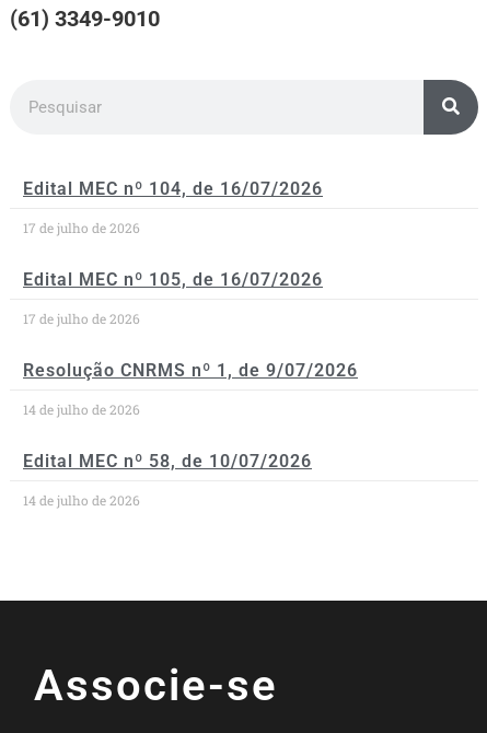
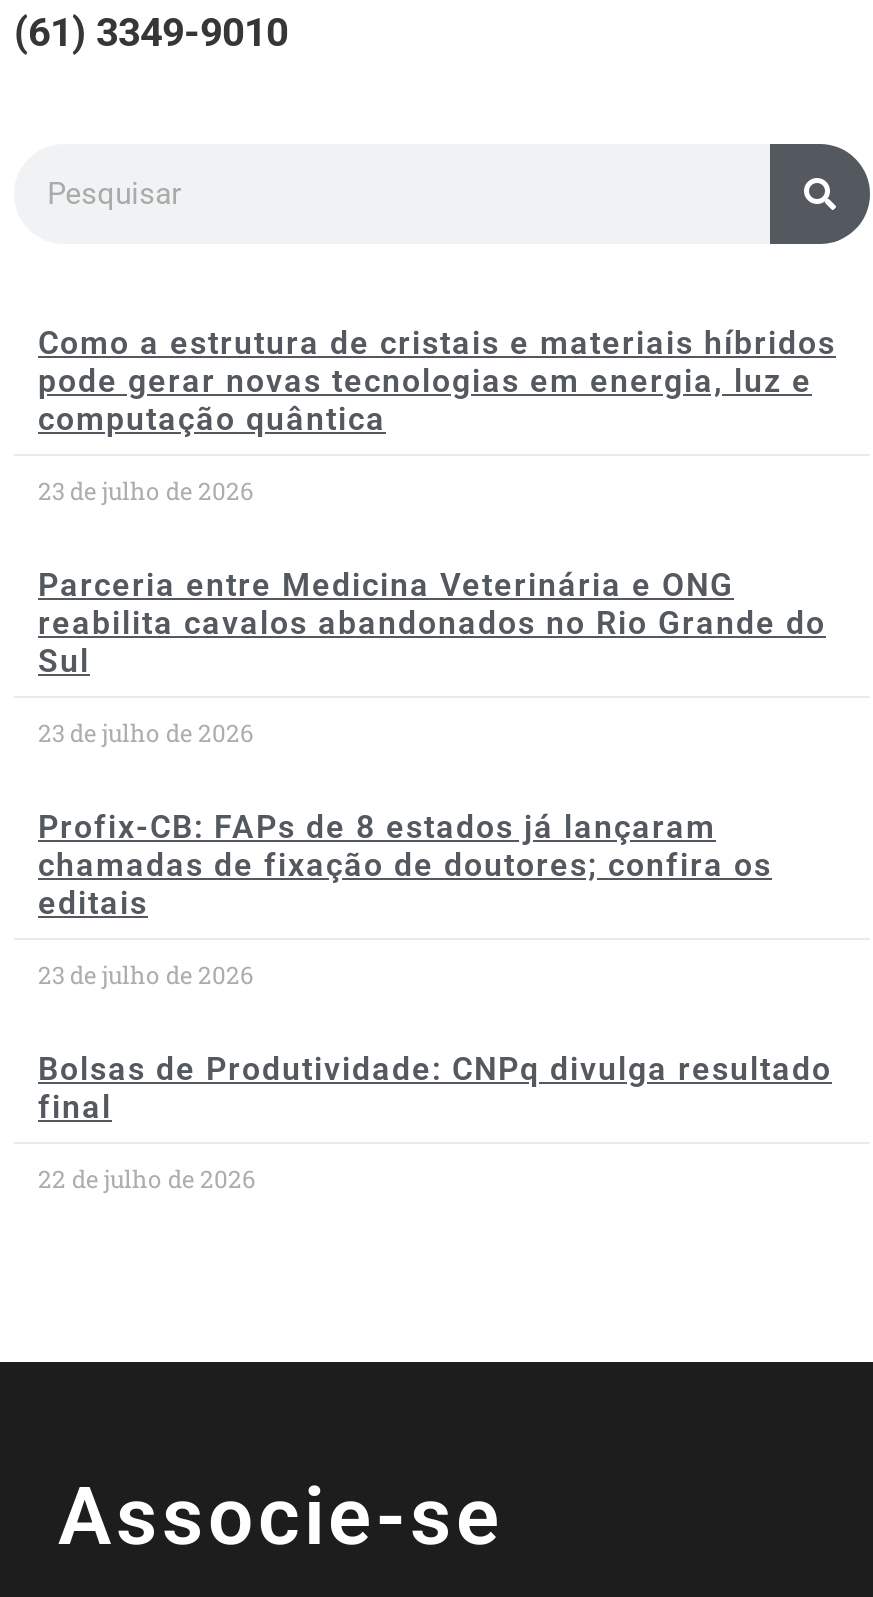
[23,178,323,199] Edital MEC nº 104, de 16/07/2026 -> [38,325,836,439] Como a estrutura de cristais e materiais híbridos | pode gerar novas tecnologias em energia, luz e | computação quântica
[23,218,140,236] 17 de julho de 2026 -> [38,475,254,507] 23 de julho de 2026
[23,269,323,289] Edital MEC nº 105, de 16/07/2026 -> [38,567,826,681] Parceria entre Medicina Veterinária e ONG | reabilita cavalos abandonados no Rio Grande do | Sul
[23,309,140,327] 17 de julho de 2026 -> [38,717,254,749] 23 de julho de 2026
[23,359,358,380] Resolução CNRMS nº 1, de 9/07/2026 -> [38,809,772,923] Profix-CB: FAPs de 8 estados já lançaram | chamadas de fixação de doutores; confira os | editais
[23,400,140,417] 14 de julho de 2026 -> [38,959,254,991] 23 de julho de 2026
[23,450,312,471] Edital MEC nº 58, de 10/07/2026 -> [38,1051,832,1127] Bolsas de Produtividade: CNPq divulga resultado | final
[23,491,140,508] 14 de julho de 2026 -> [38,1163,256,1195] 22 de julho de 2026

